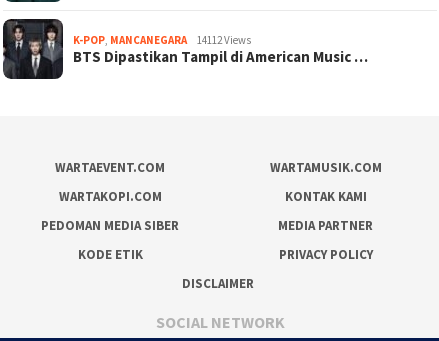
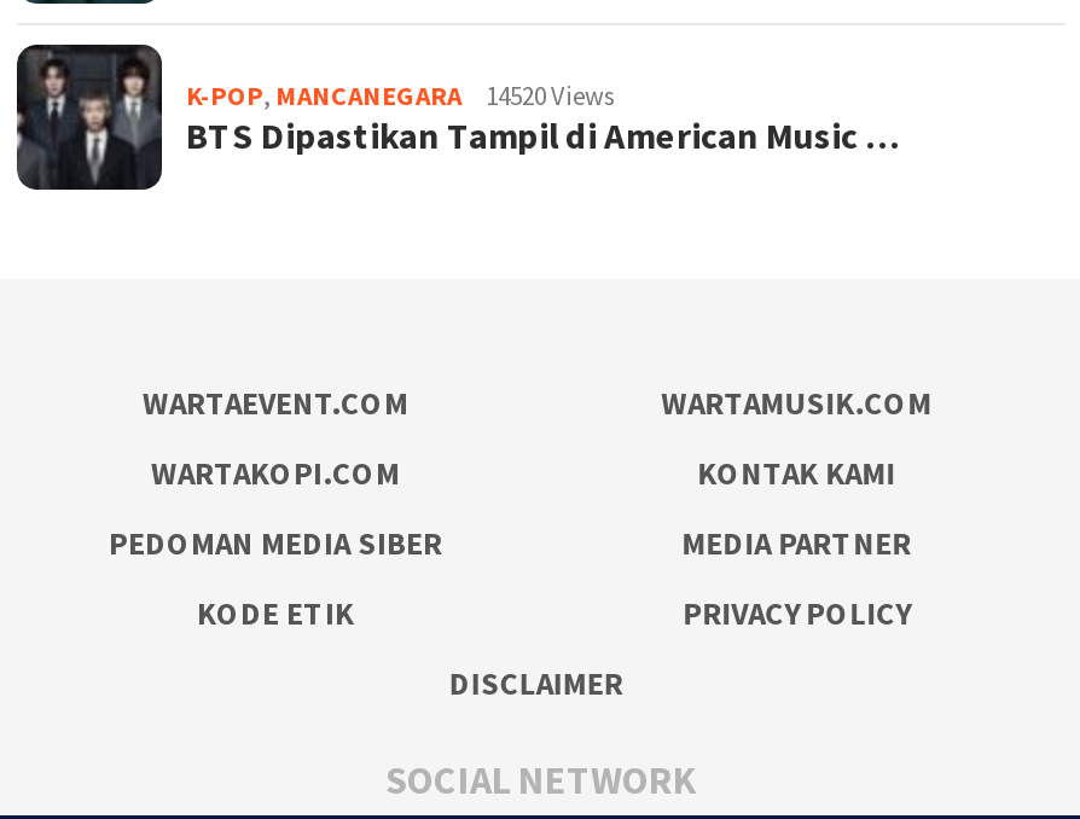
[73,33,251,47] K-POP, MANCANEGARA 14112 Views -> [186,79,616,113] K-POP, MANCANEGARA 14520 Views

